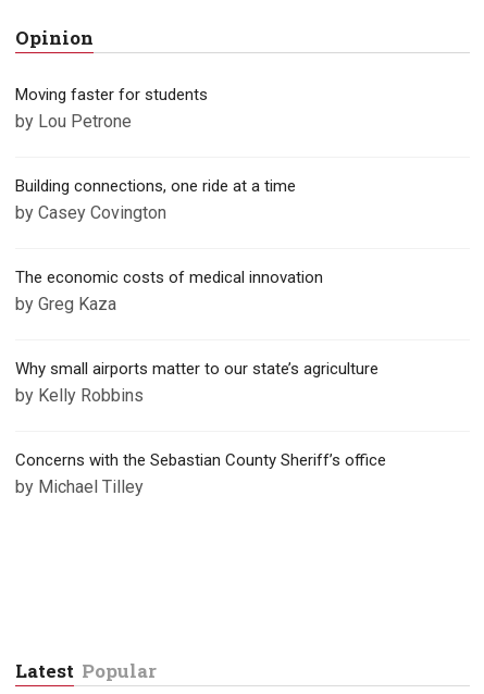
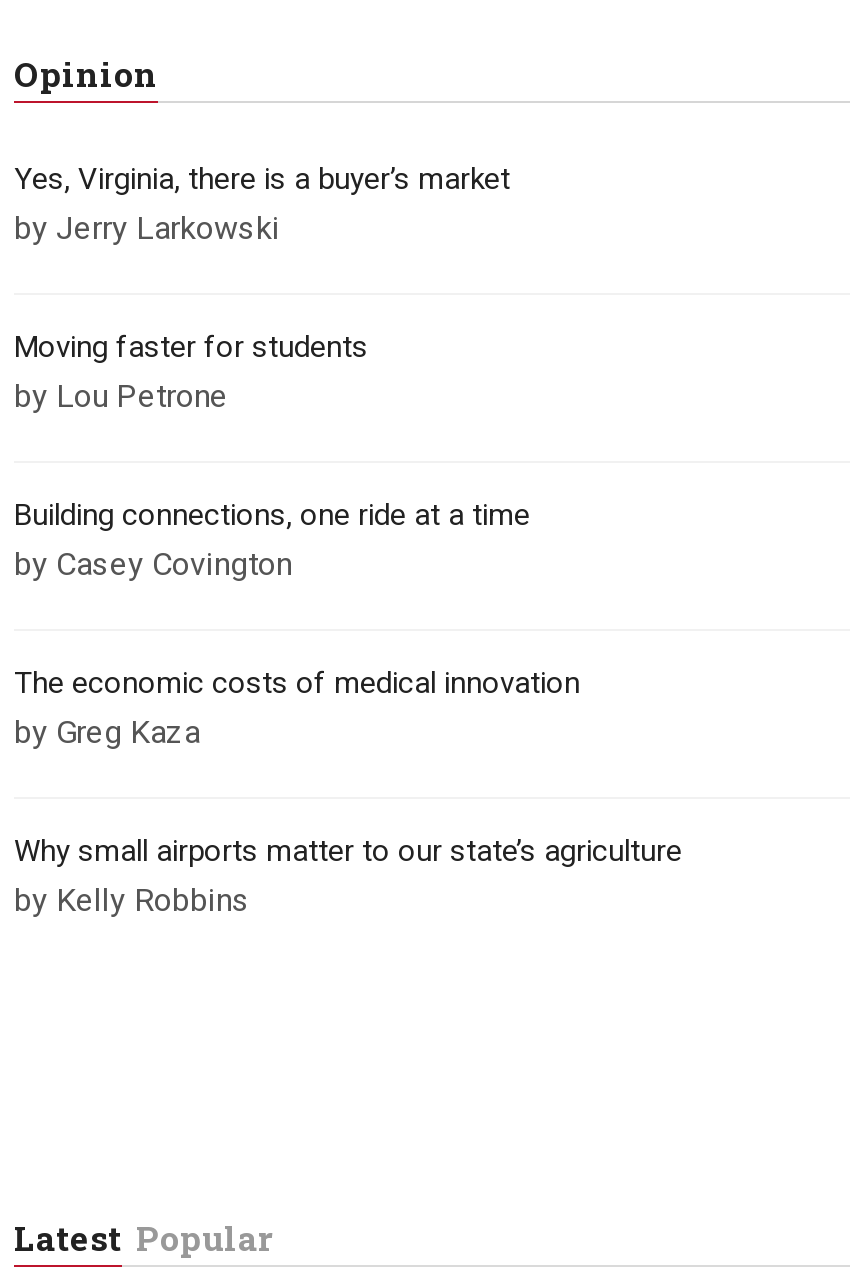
none -> [14,161,510,247] Yes, Virginia, there is a buyer’s market | by Jerry Larkowski
moved [15,85,378,406] -> [14,329,682,919]: Moving faster for students | by Lou Petrone | Building connections, one ride at a time | by Casey Covington | The economic costs of medical innovation | by Greg Kaza | Why small airports matter to our state’s agriculture | by Kelly Robbins
[15,451,386,498] Concerns with the Sebastian County Sheriff’s office | by Michael Tilley -> none

